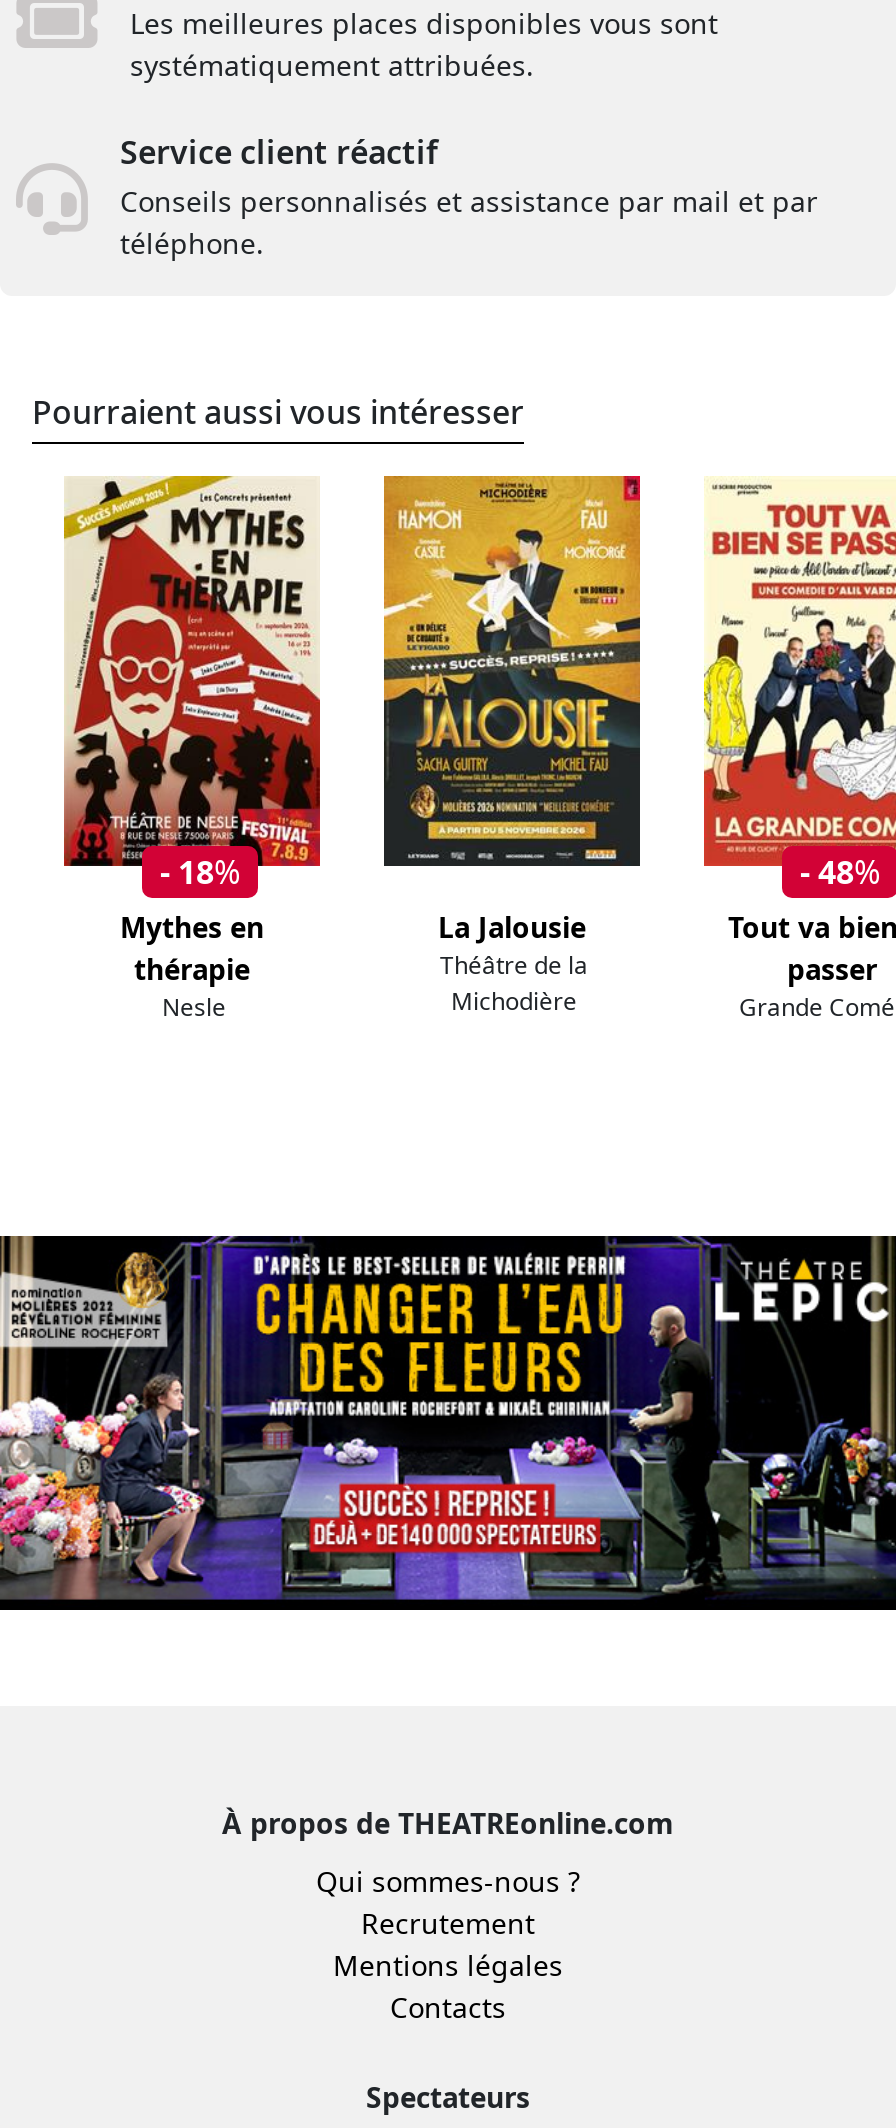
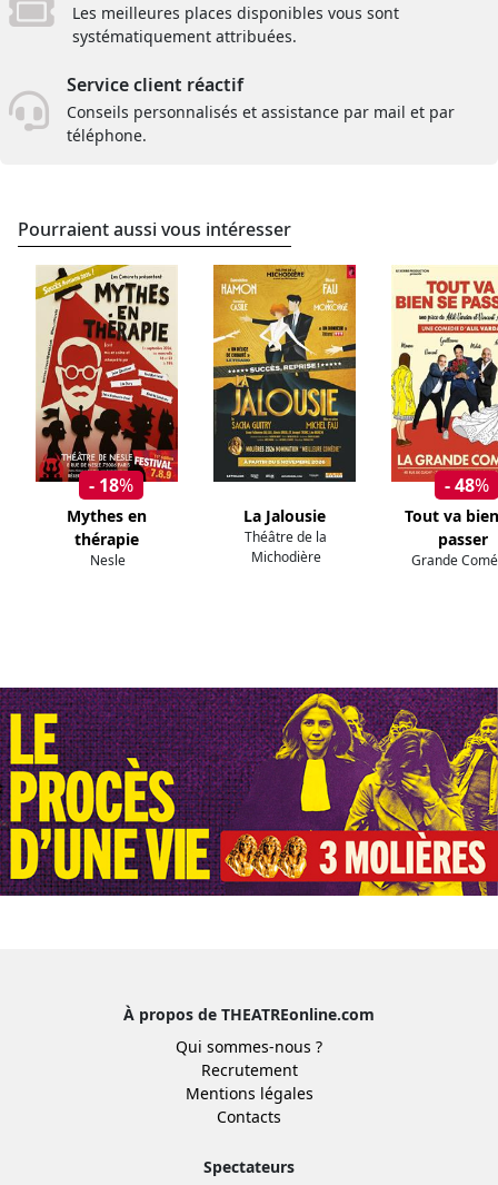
[6,1234,890,1612] [image] -> [3,687,495,897] [image]

